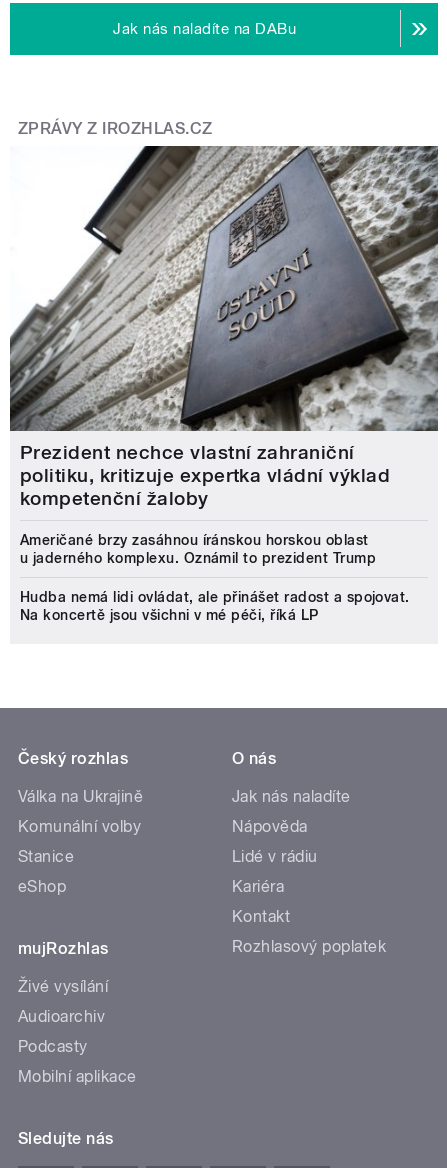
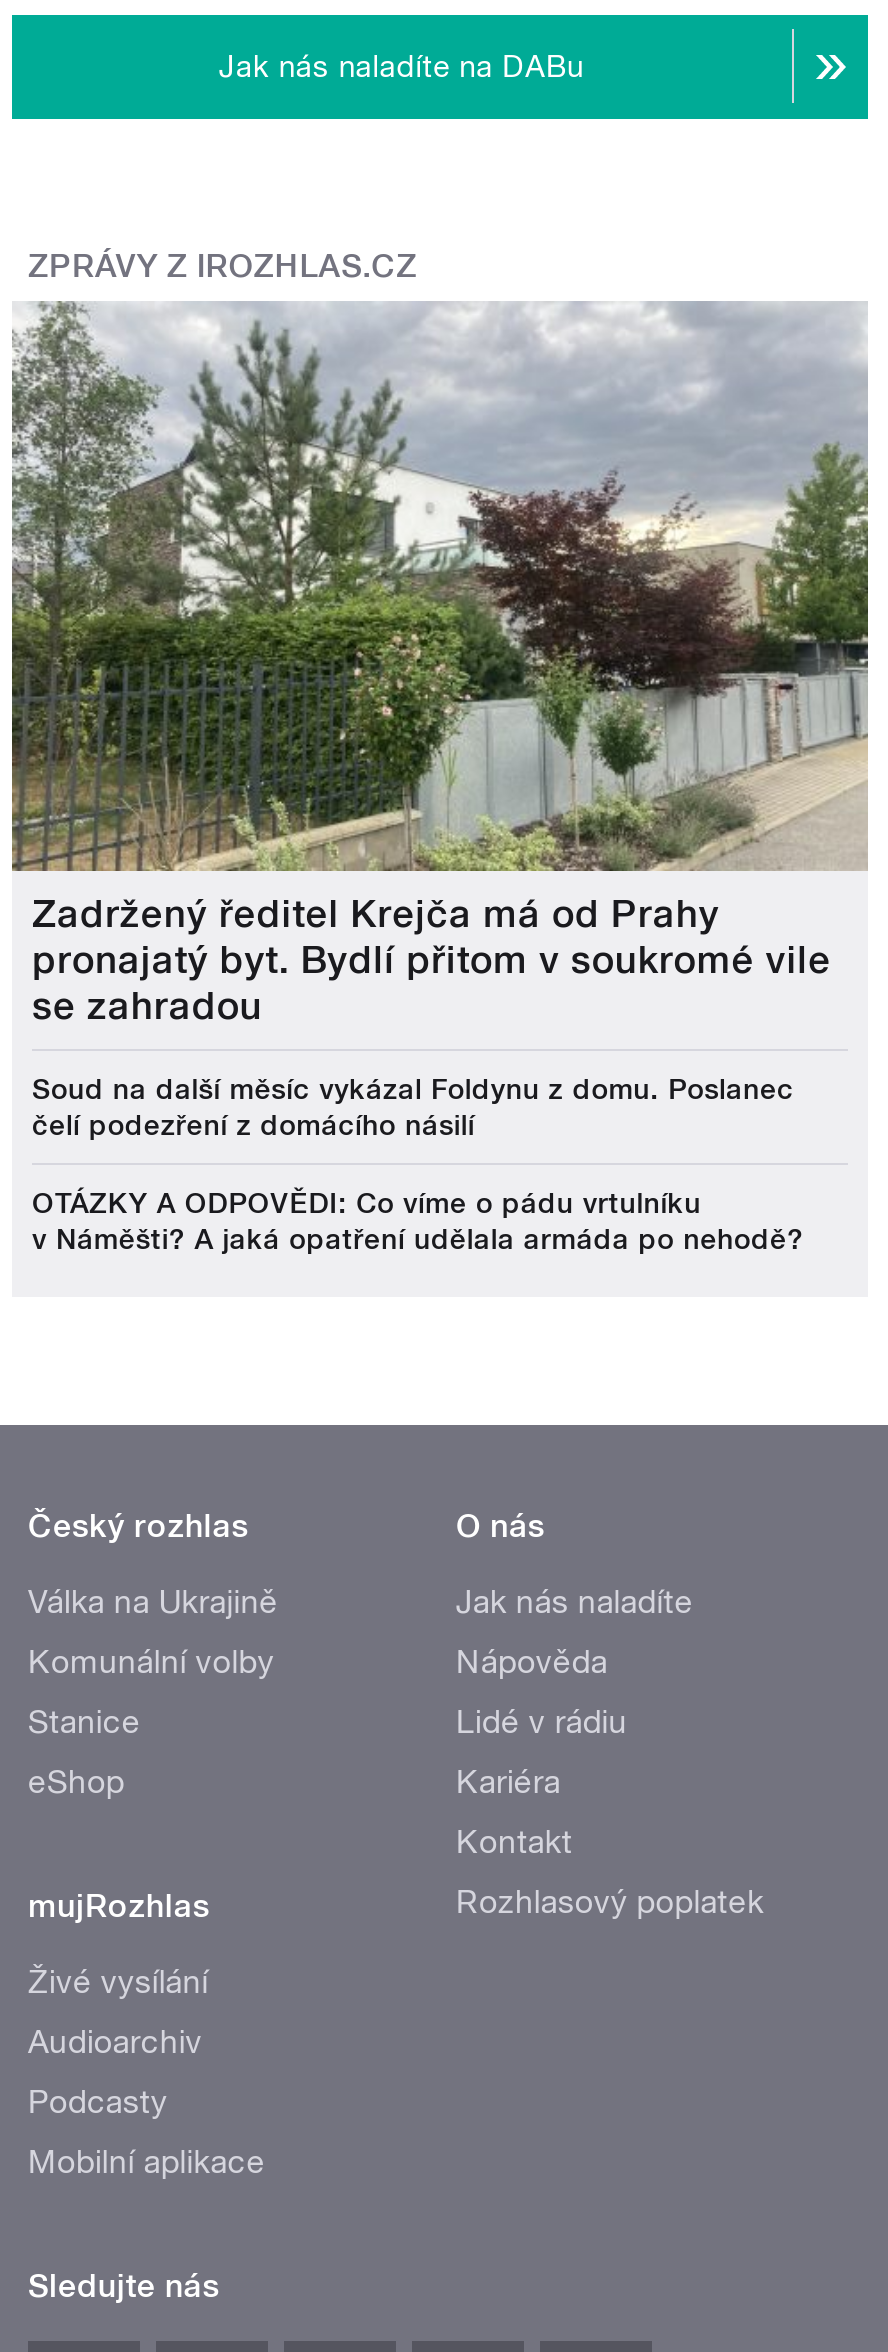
[9,145,438,510] [image] | Prezident nechce vlastní zahraniční | politiku, kritizuje expertka vládní výklad | kompetenční žaloby -> [10,299,868,1029] [image] | Zadržený ředitel Krejča má od Prahy | pronajatý byt. Bydlí přitom v soukromé vile | se zahradou
[20,532,376,566] Američané brzy zasáhnou íránskou horskou oblast | u jaderného komplexu. Oznámil to prezident Trump -> [32,1073,794,1141] Soud na další měsíc vykázal Foldynu z domu. Poslanec | čelí podezření z domácího násilí
[20,589,410,623] Hudba nemá lidi ovládat, ale přinášet radost a spojovat. | Na koncertě jsou všichni v mé péči, říká LP -> [32,1187,804,1255] OTÁZKY A ODPOVĚDI: Co víme o pádu vrtulníku | v Náměšti? A jaká opatření udělala armáda po nehodě?

